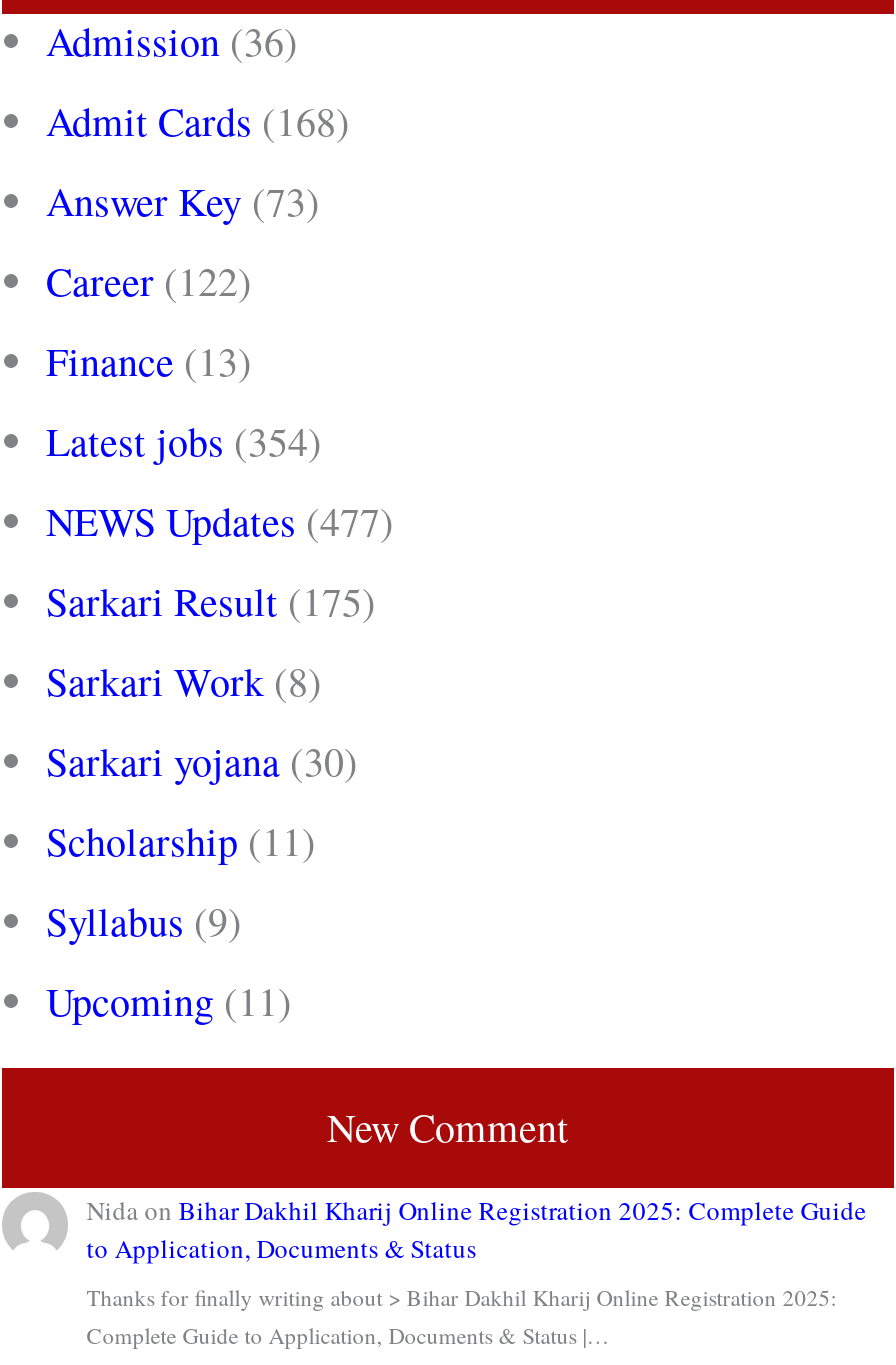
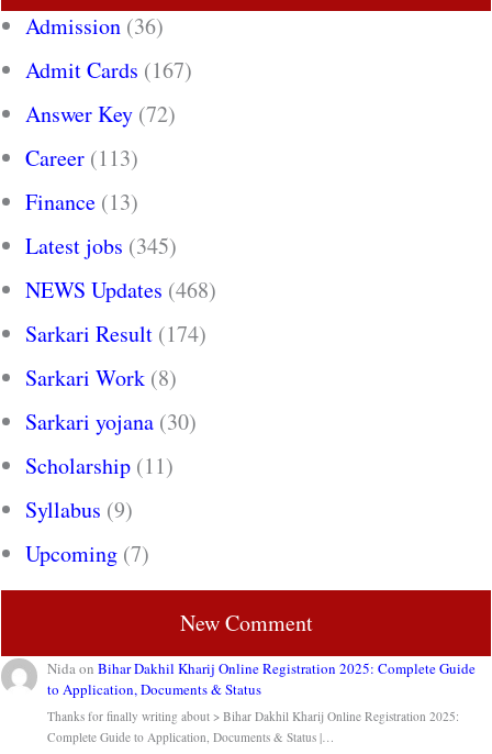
[46,95,350,149] Admit Cards (168) -> [25,55,192,85] Admit Cards (167)
[46,175,320,229] Answer Key (73) -> [25,99,176,129] Answer Key (72)
[46,255,252,309] Career (122) -> [25,143,138,173] Career (113)
[46,415,322,469] Latest jobs (354) -> [25,231,177,261] Latest jobs (345)
[46,495,394,549] NEWS Updates (477) -> [25,275,216,305] NEWS Updates (468)
[46,575,376,629] Sarkari Result (175) -> [25,319,206,349] Sarkari Result (174)
[46,975,292,1029] Upcoming (11) -> [25,539,149,569] Upcoming (7)

